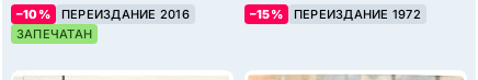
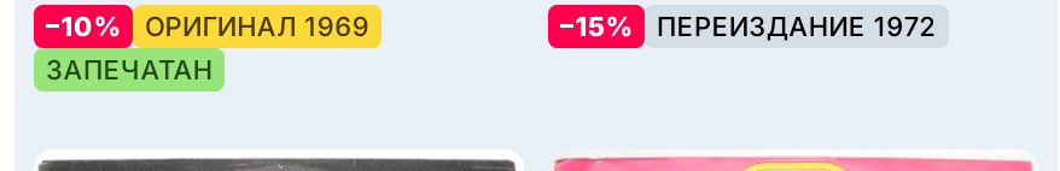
[16,7,189,22] –10% ПЕРЕИЗДАНИЕ 2016 -> [46,11,370,45] –10% ОРИГИНАЛ 1969

